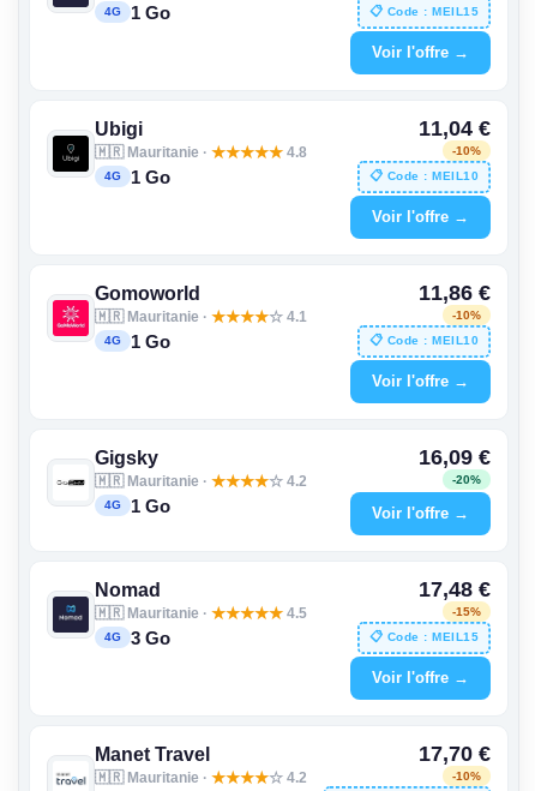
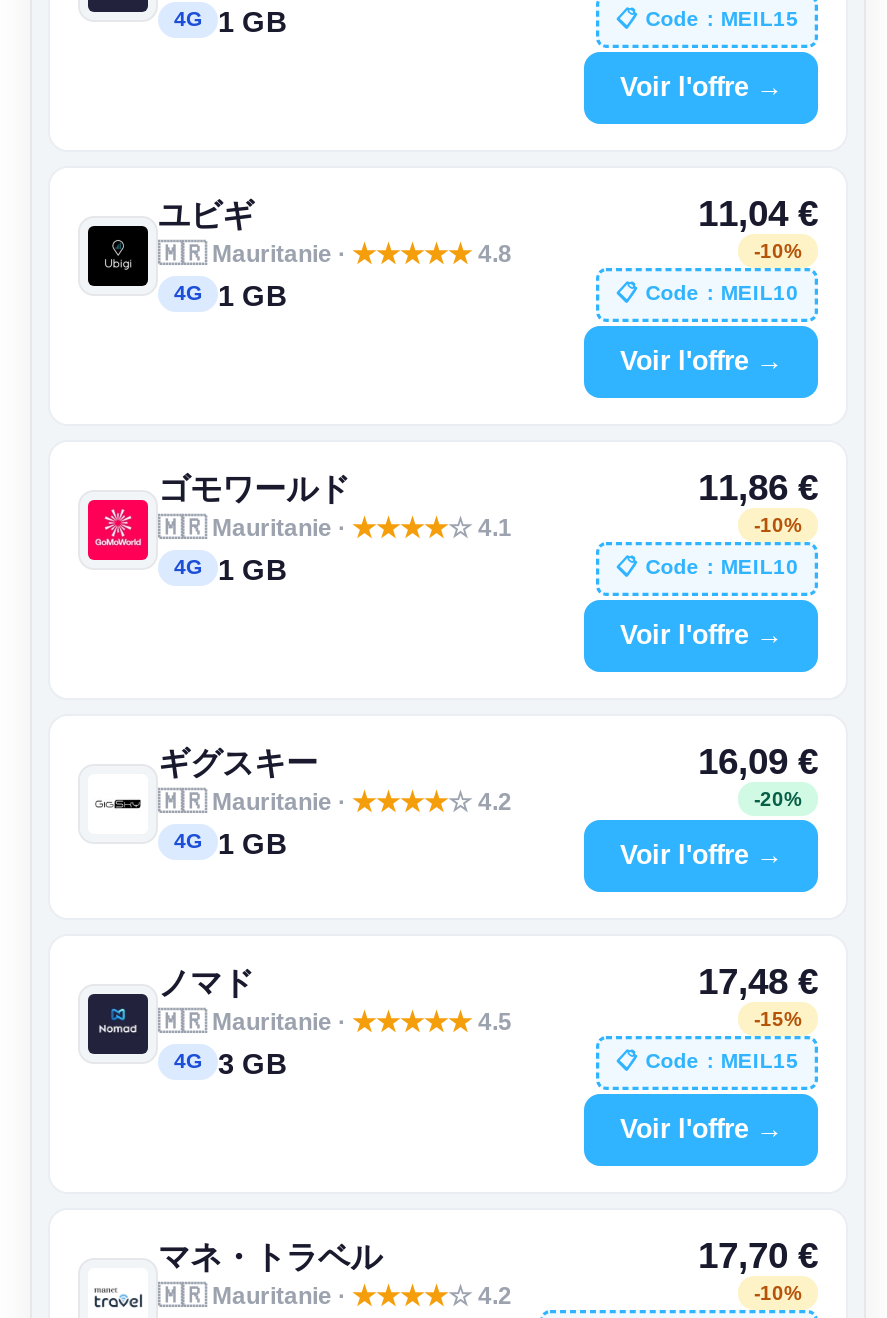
[104,4,170,23] 4G 1 Go -> [174,6,288,38] 4G 1 GB
[95,119,143,139] Ubigi -> [158,198,254,232] ユビギ
[104,168,170,187] 4G 1 Go -> [174,280,288,312] 4G 1 GB
[95,284,200,304] Gomoworld -> [158,472,350,506] ゴモワールド
[104,333,170,352] 4G 1 Go -> [174,554,288,586] 4G 1 GB
[95,448,158,468] Gigsky -> [158,746,318,780] ギグスキー
[104,497,170,516] 4G 1 Go -> [174,828,288,860] 4G 1 GB
[95,580,161,600] Nomad -> [158,966,254,1000] ノマド
[104,629,170,648] 4G 3 Go -> [174,1048,288,1080] 4G 3 GB
[95,744,210,765] Manet Travel -> [158,1240,382,1274] マネ・トラベル

